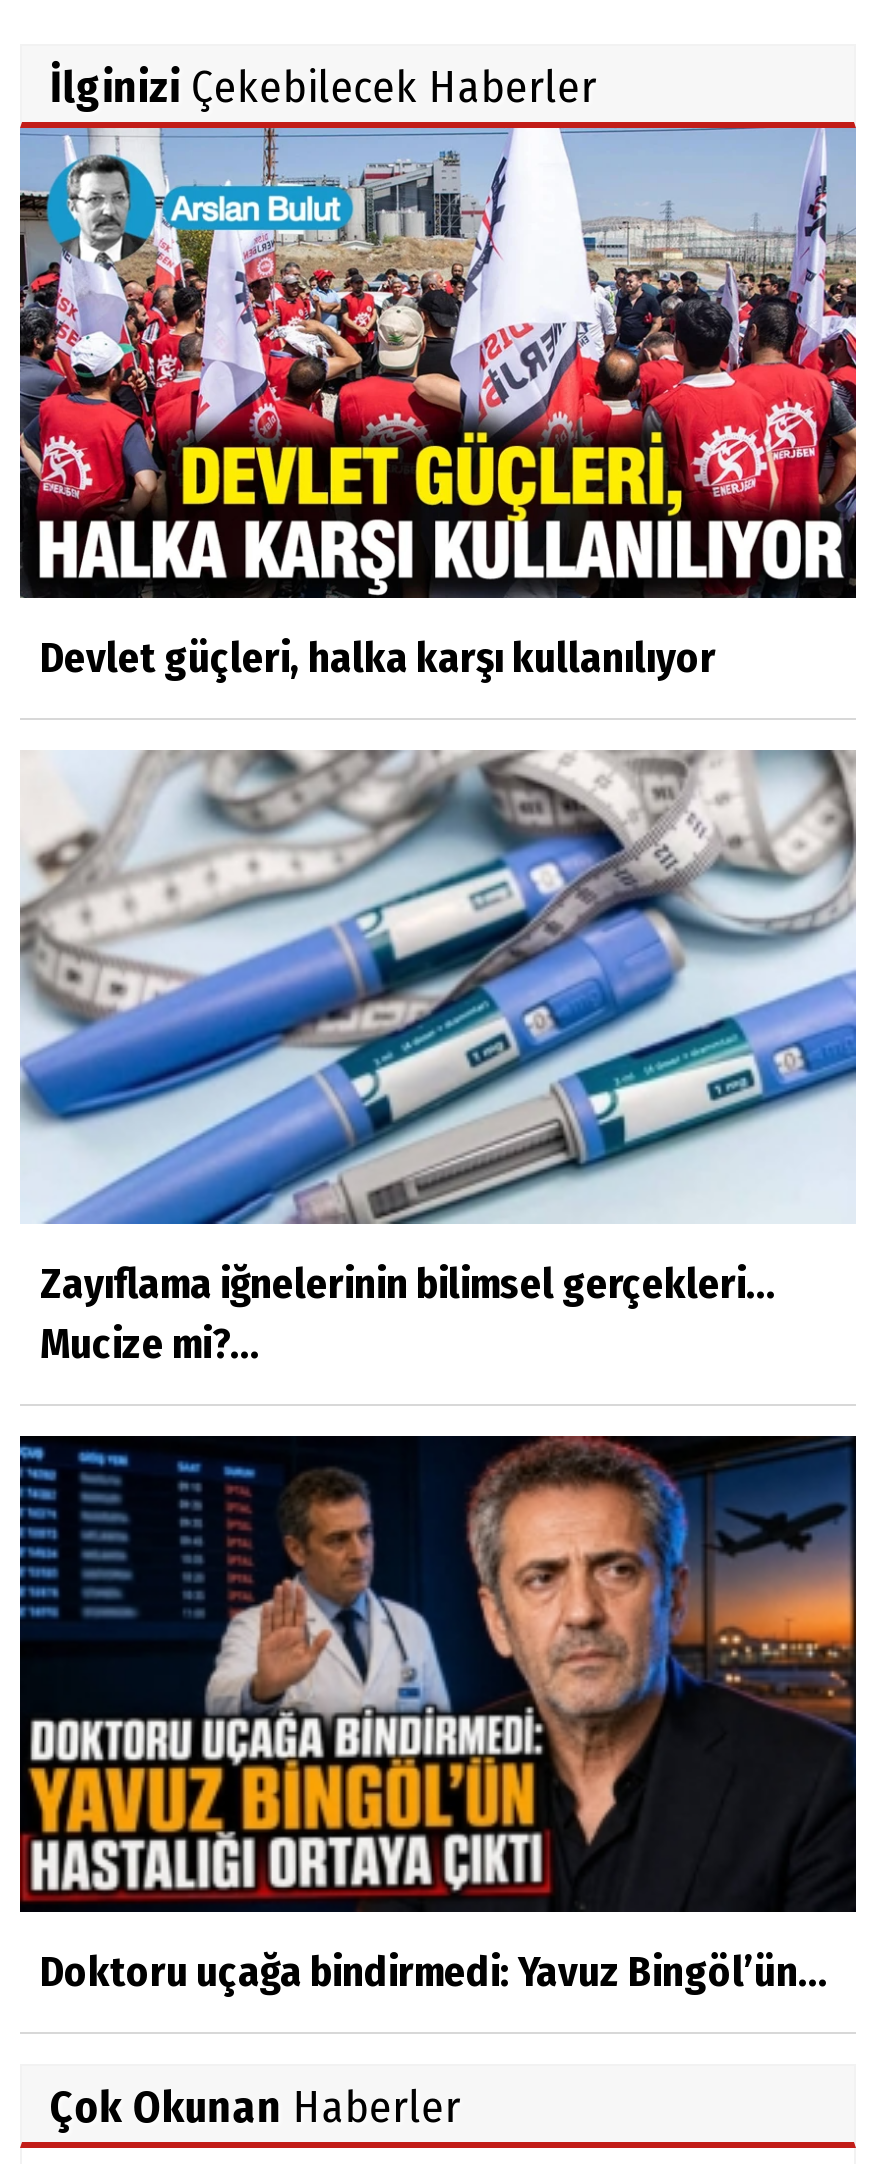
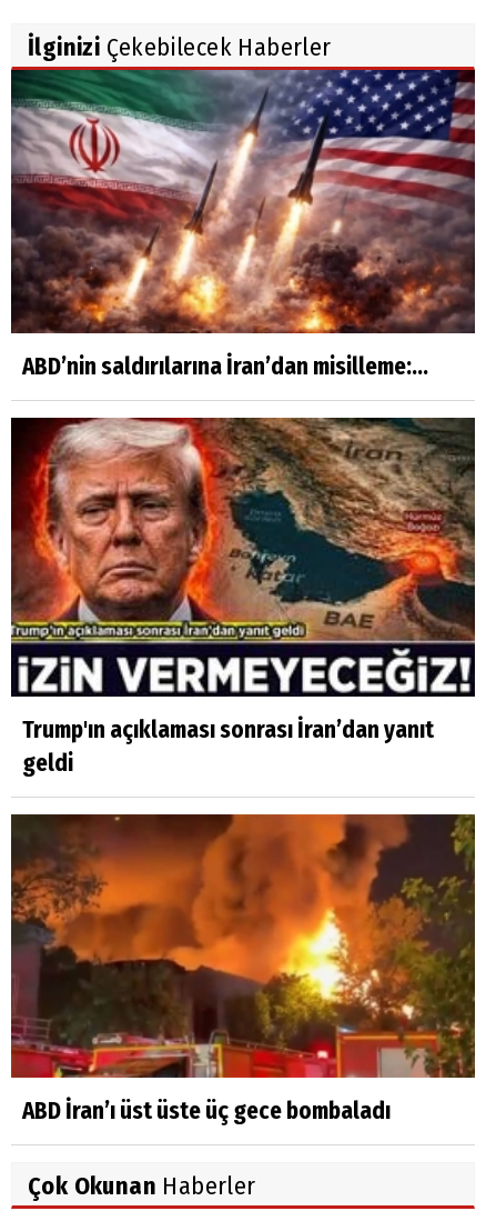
[18,126,858,684] [image] | Devlet güçleri, halka karşı kullanılıyor -> [10,69,476,381] [image] | ABD’nin saldırılarına İran’dan misilleme:...
[20,748,858,1371] [image] | Zayıflama iğnelerinin bilimsel gerçekleri... | Mucize mi?... -> [10,417,476,777] [image] | Trump'ın açıklaması sonrası İran’dan yanıt | geldi
[18,1434,856,1997] [image] | Doktoru uçağa bindirmedi: Yavuz Bingöl’ün... -> [10,813,476,1125] [image] | ABD İran’ı üst üste üç gece bombaladı

